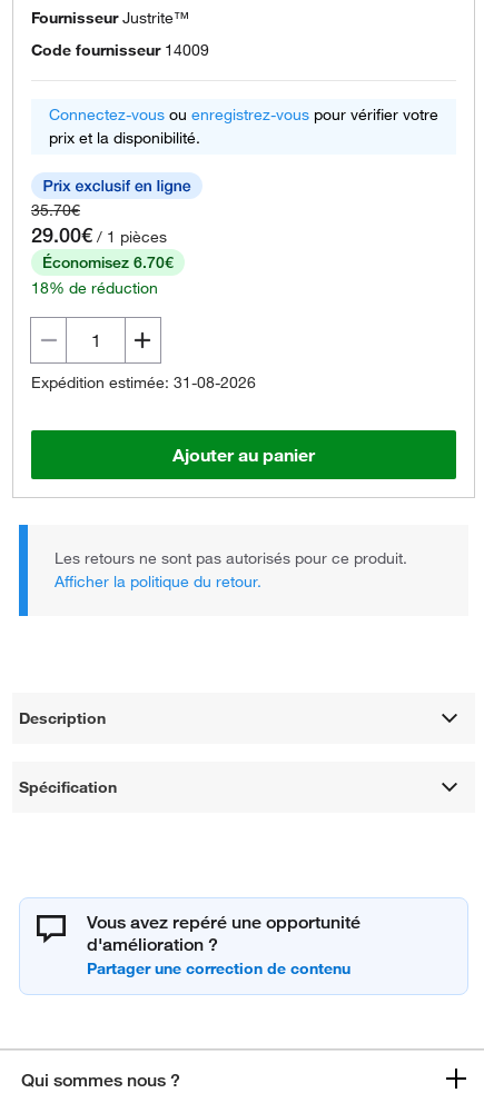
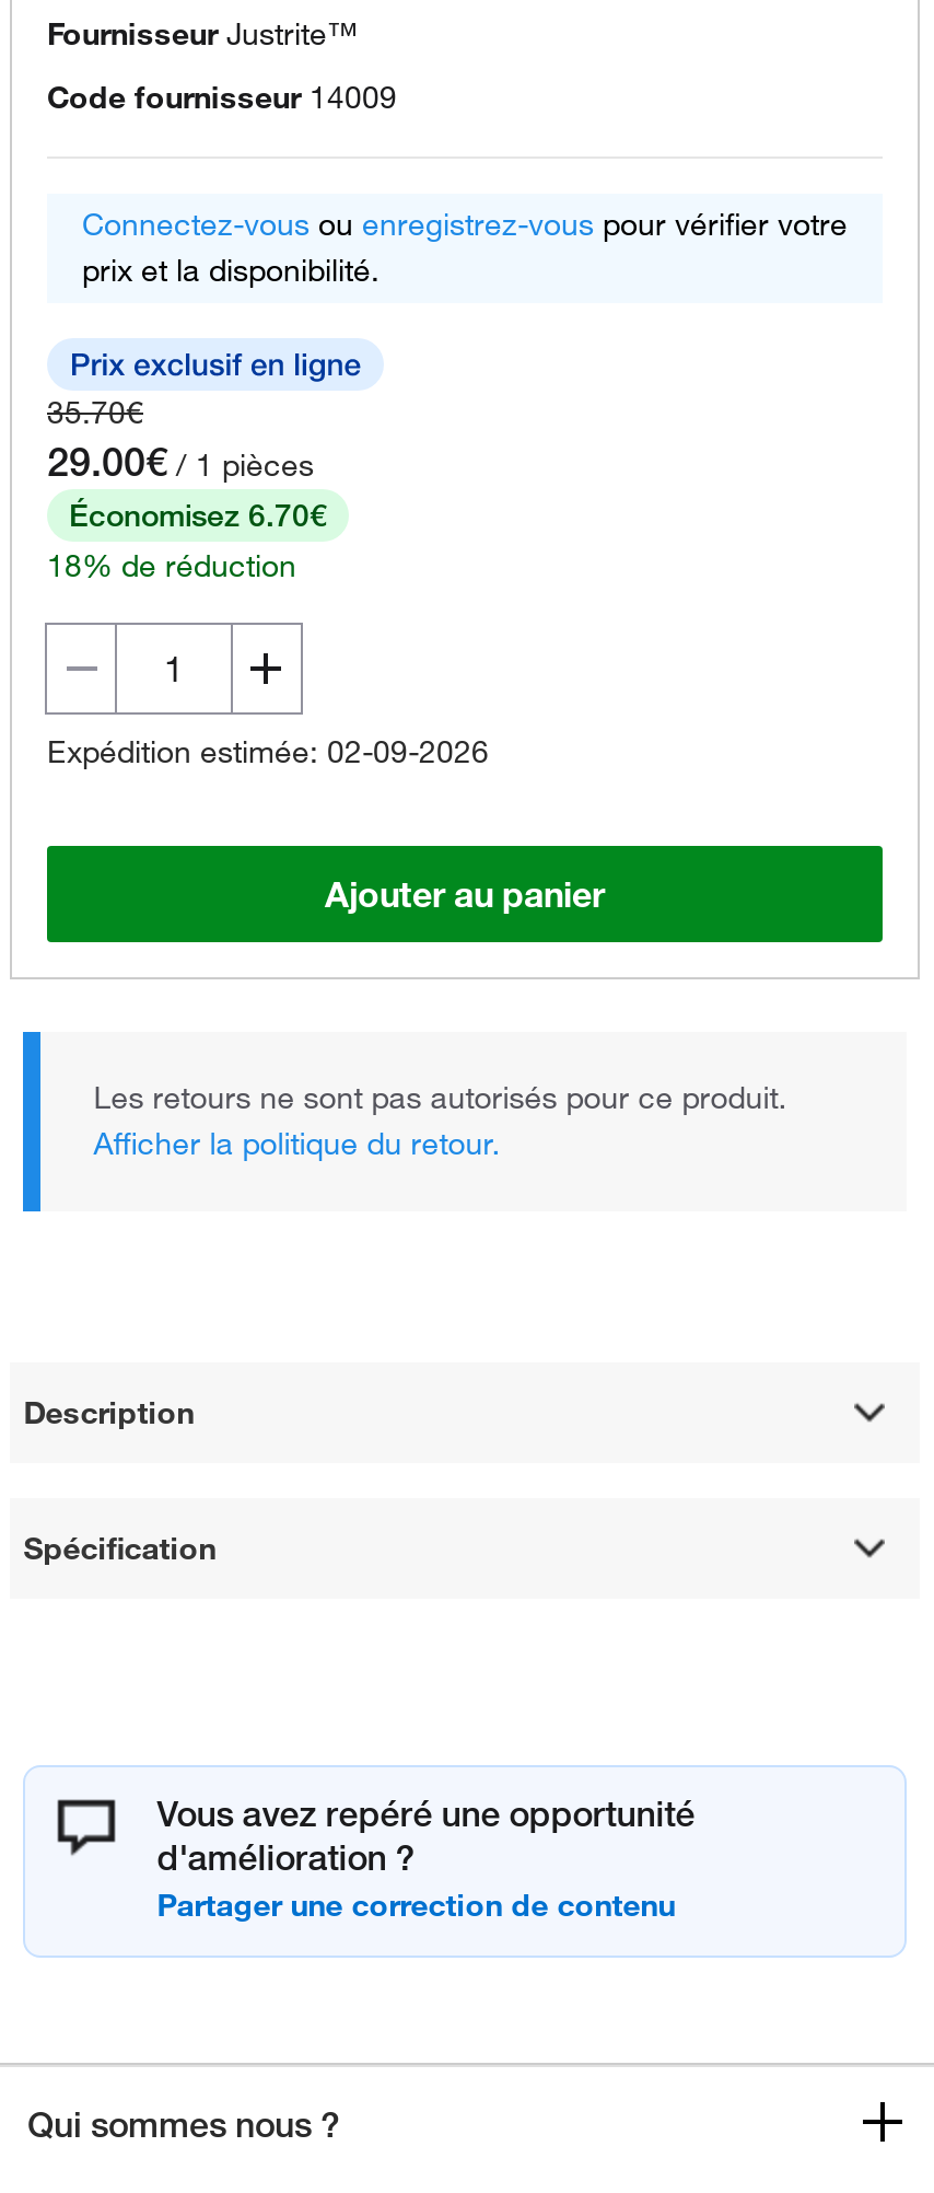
[31,372,256,392] Expédition estimée: 31-08-2026 -> [47,732,489,771] Expédition estimée: 02-09-2026

